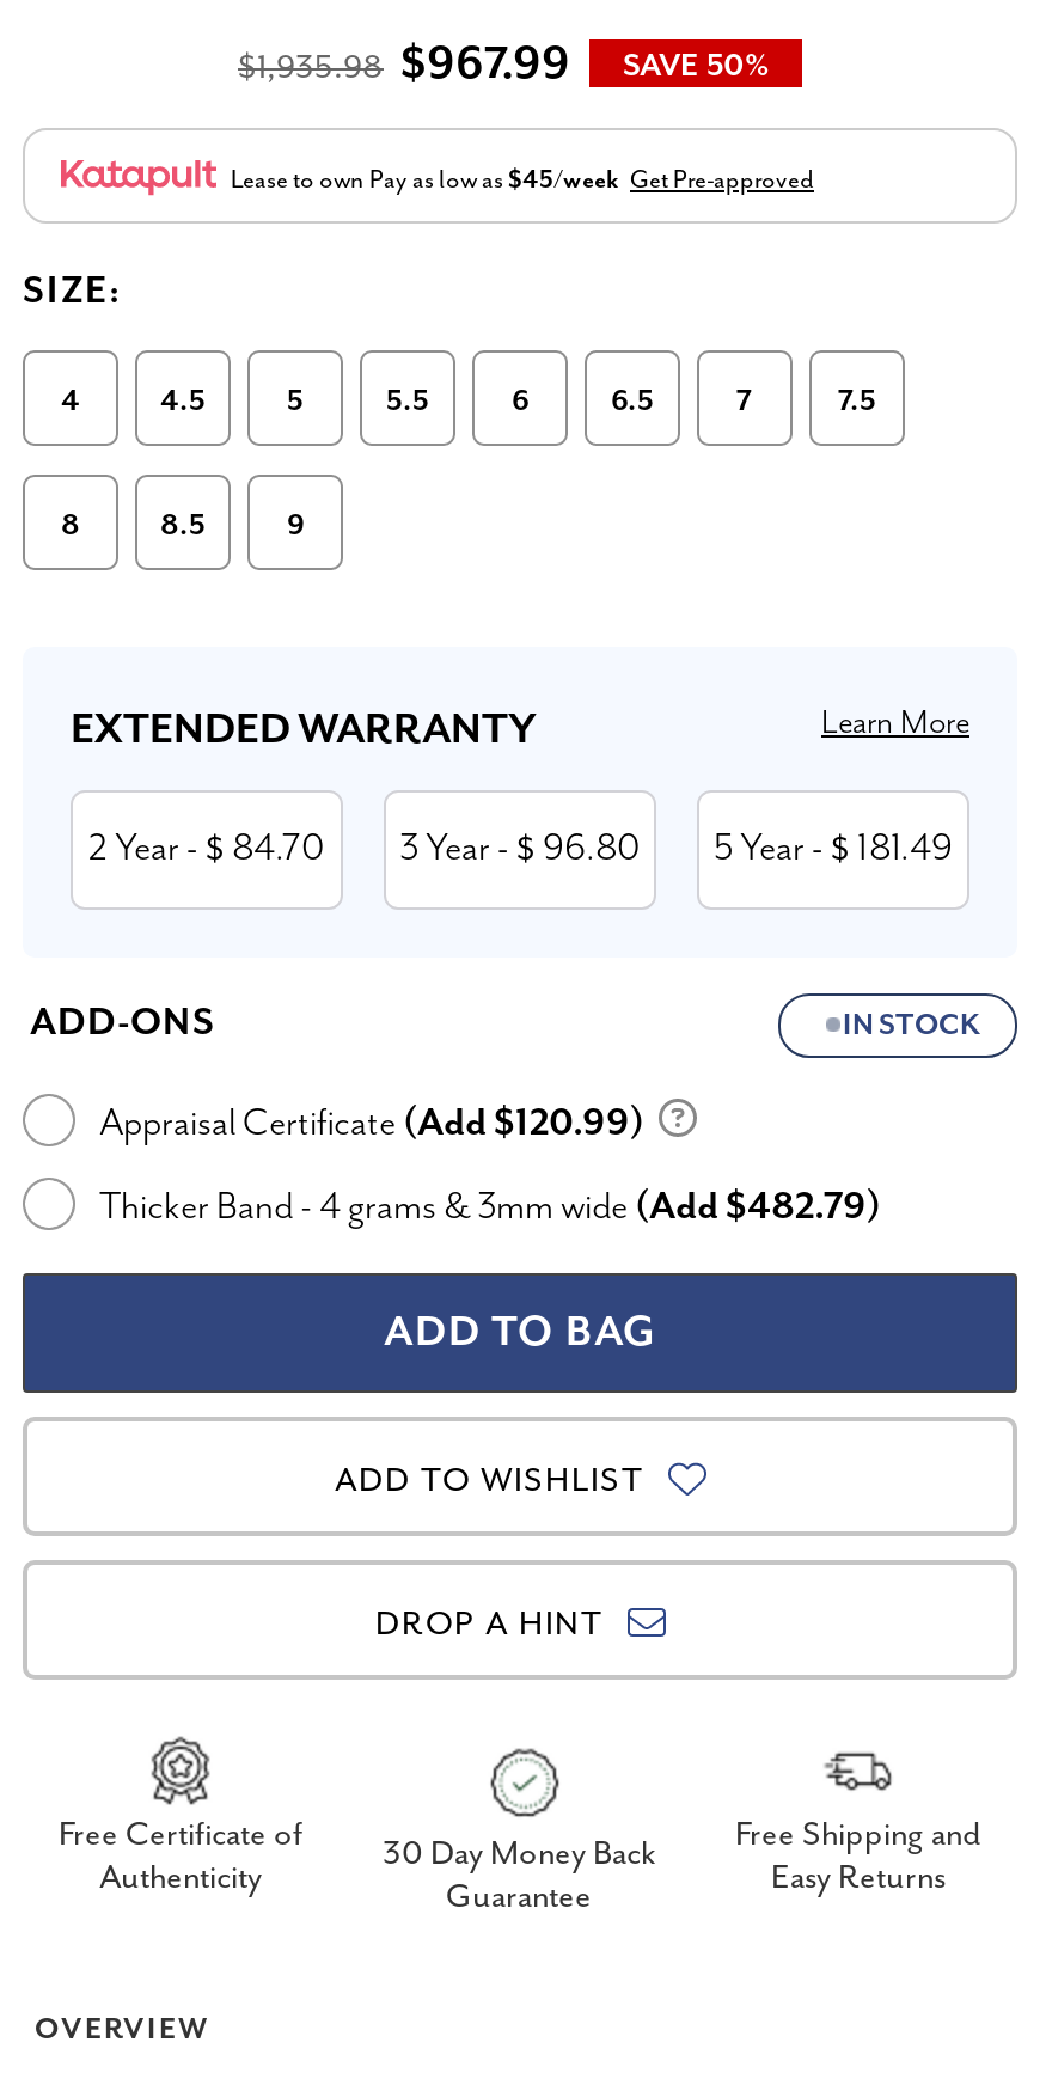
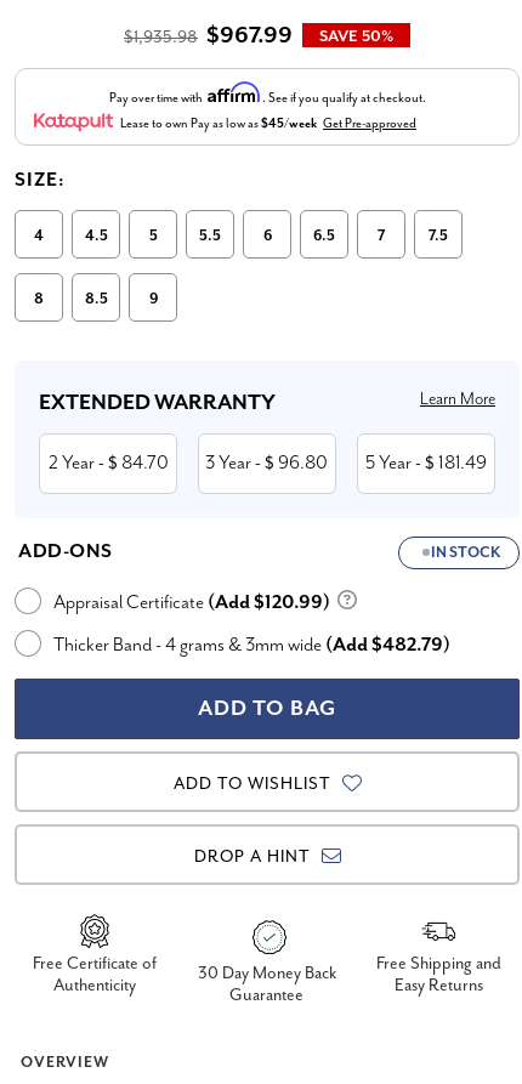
none -> [109,81,425,106] Pay over time with Affirm . See if you qualify at checkout.

